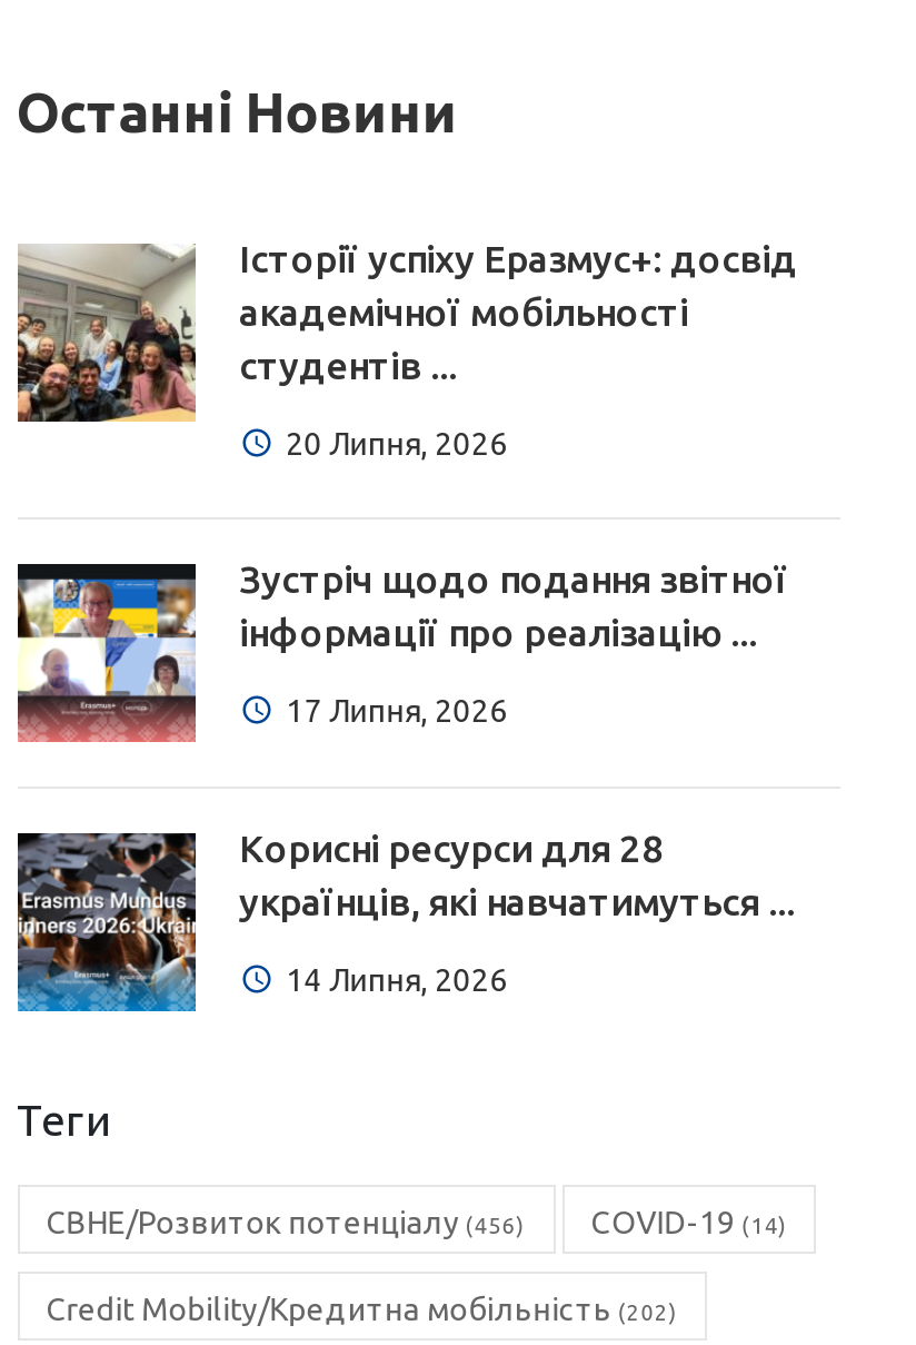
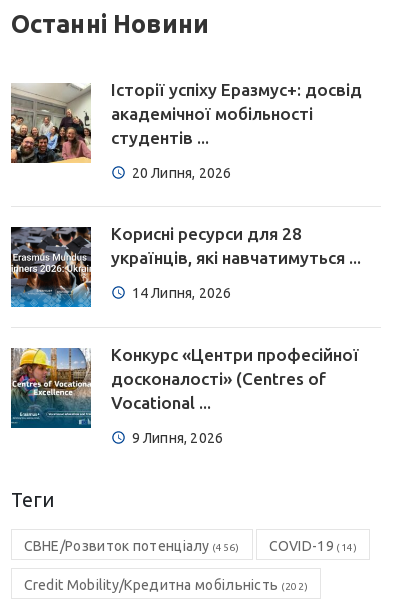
[16,557,788,744] [image] | Зустріч щодо подання звітної | інформації про реалізацію ... | 17 Липня, 2026 -> none
moved [13,826,795,1013] -> [9,224,360,308]: [image] | Корисні ресурси для 28 | українців, які навчатимуться ... | 14 Липня, 2026
none -> [10,345,358,446] [image] | Конкурс «Центри професійної | досконалості» (Centres of | Vocational ... | 9 Липня, 2026

